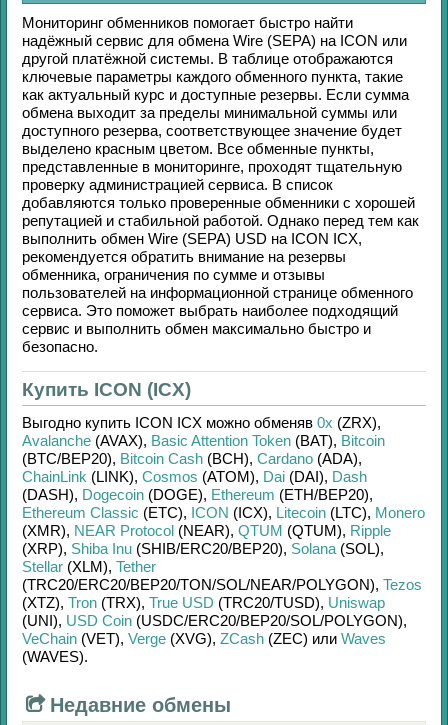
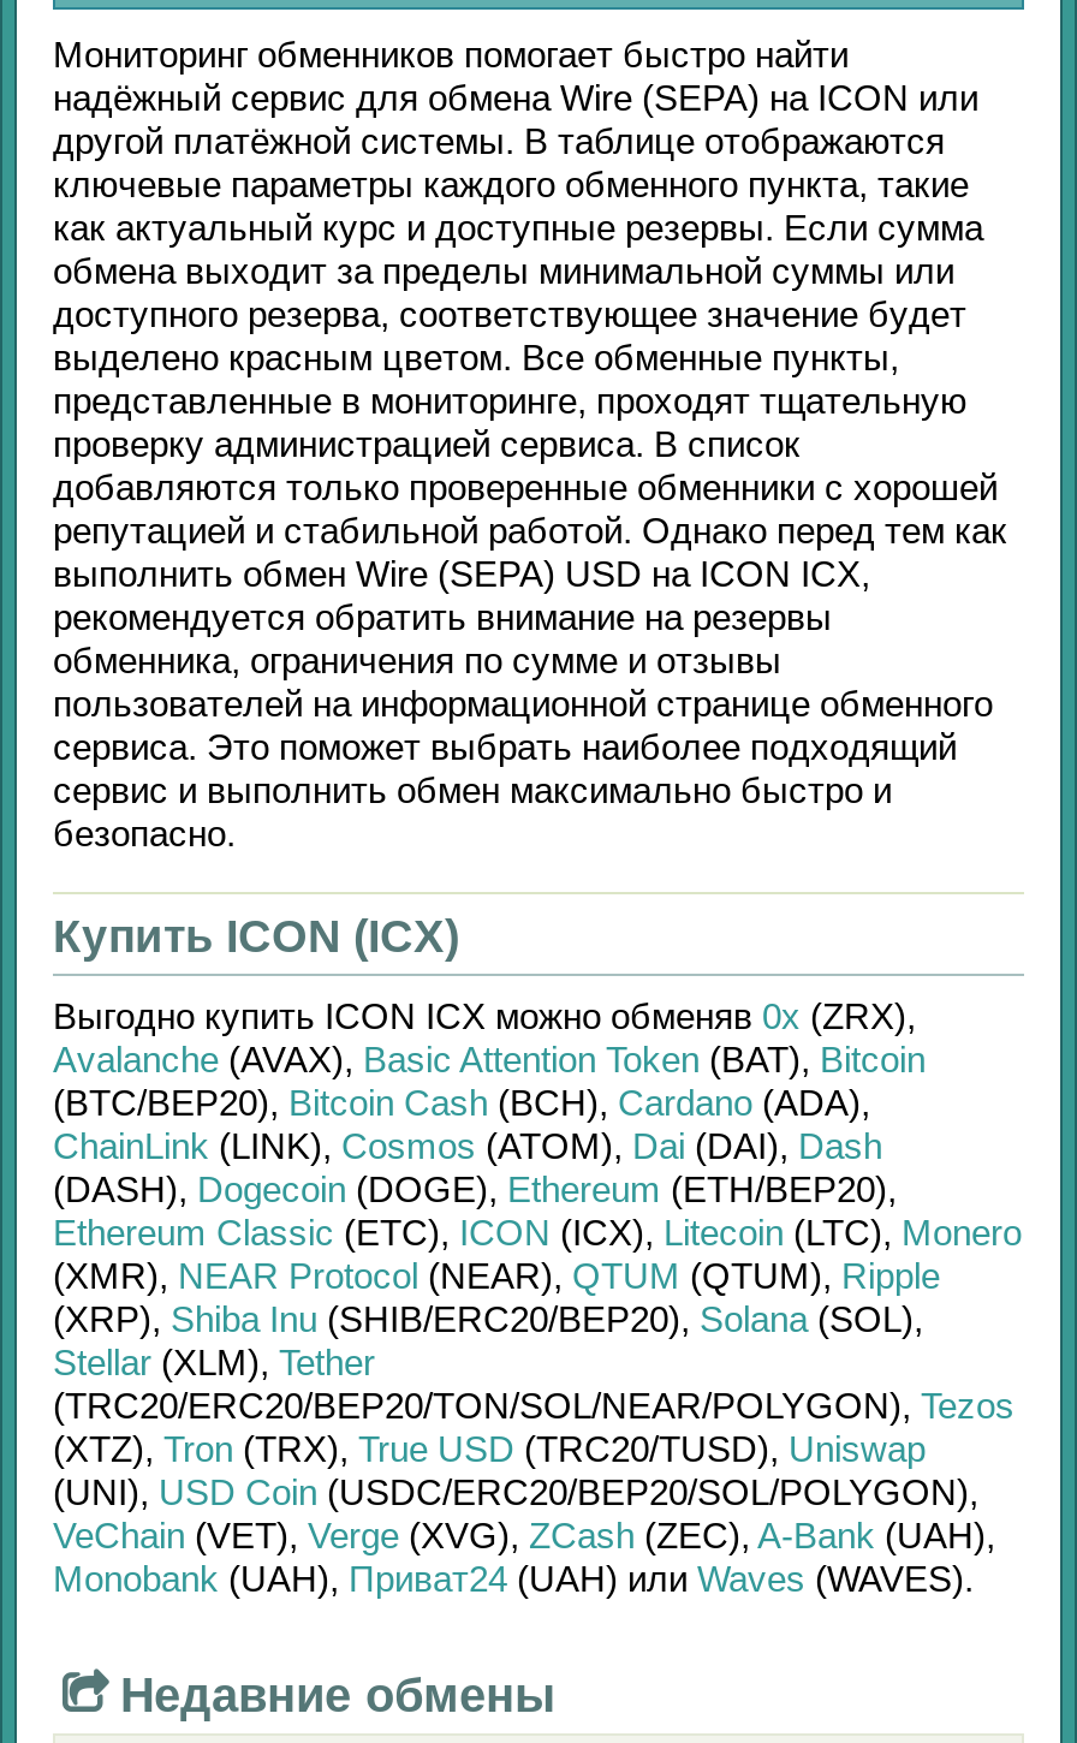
[22,630,386,665] VeChain (VET), Verge (XVG), ZCash (ZEC) или Waves | (WAVES). -> [53,1515,995,1599] VeChain (VET), Verge (XVG), ZCash (ZEC), A-Bank (UAH), | Monobank (UAH), Приват24 (UAH) или Waves (WAVES).

